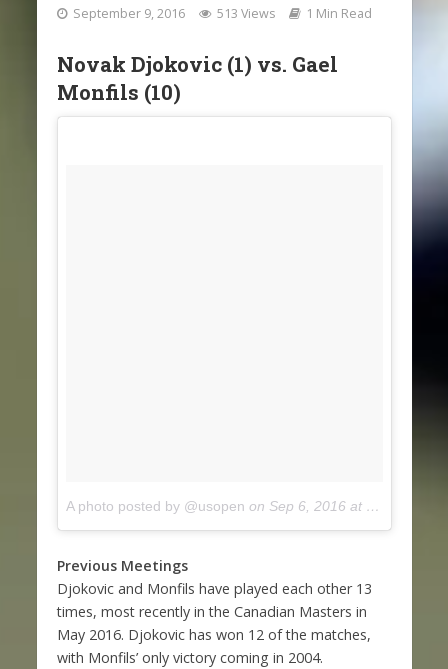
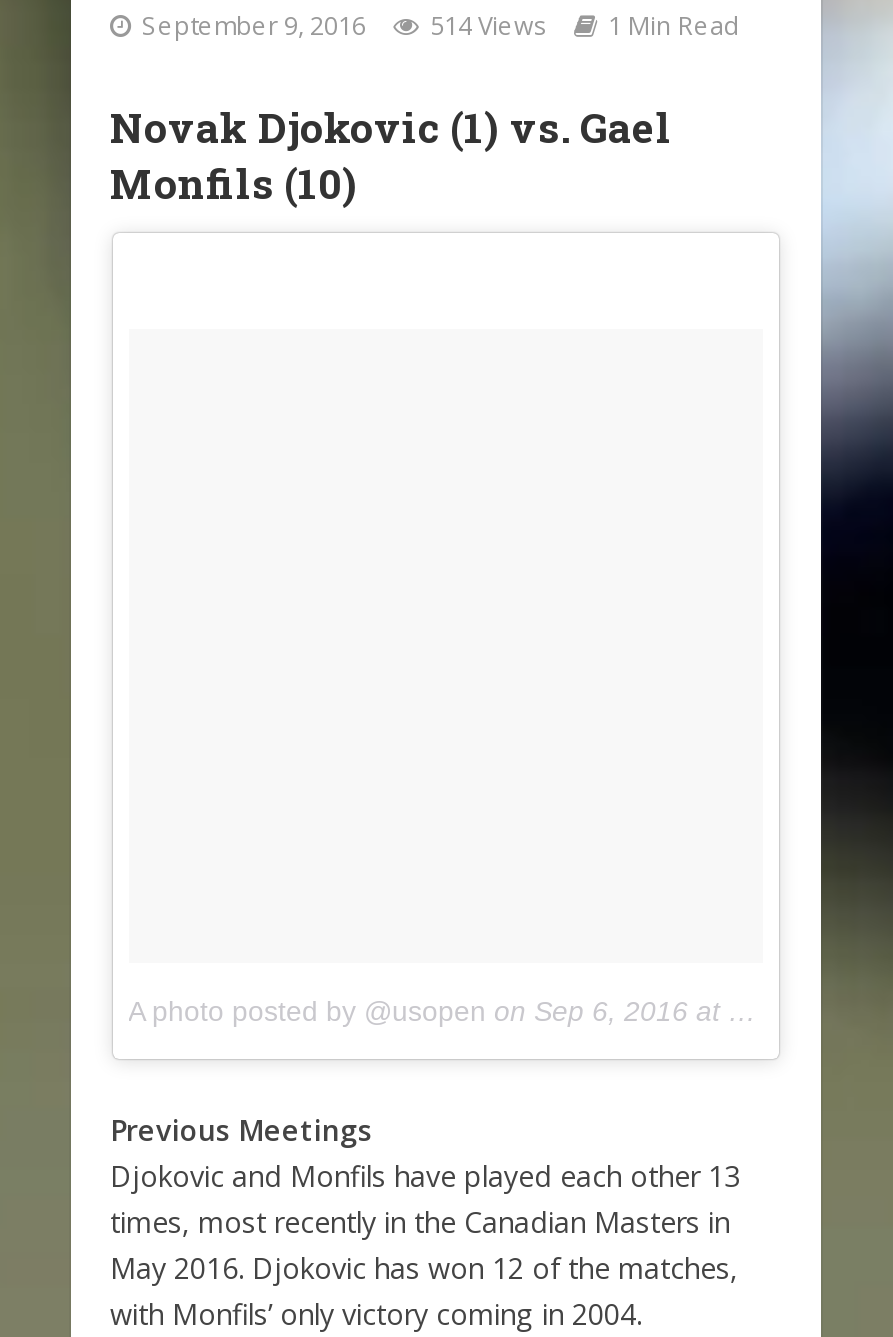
[72,5,371,22] September 9, 2016 513 Views 1 Min Read -> [142,9,740,43] September 9, 2016 514 Views 1 Min Read

